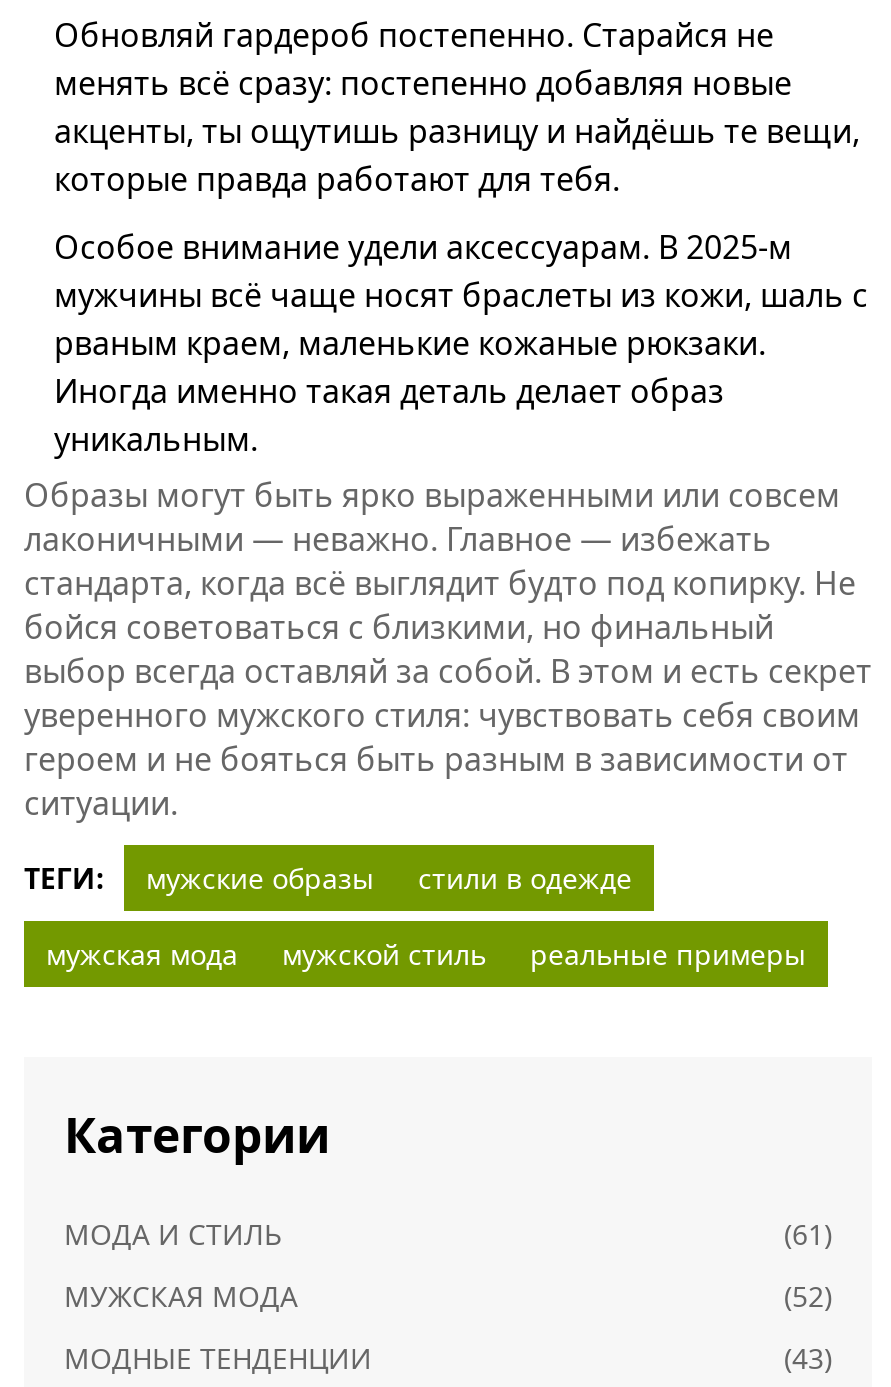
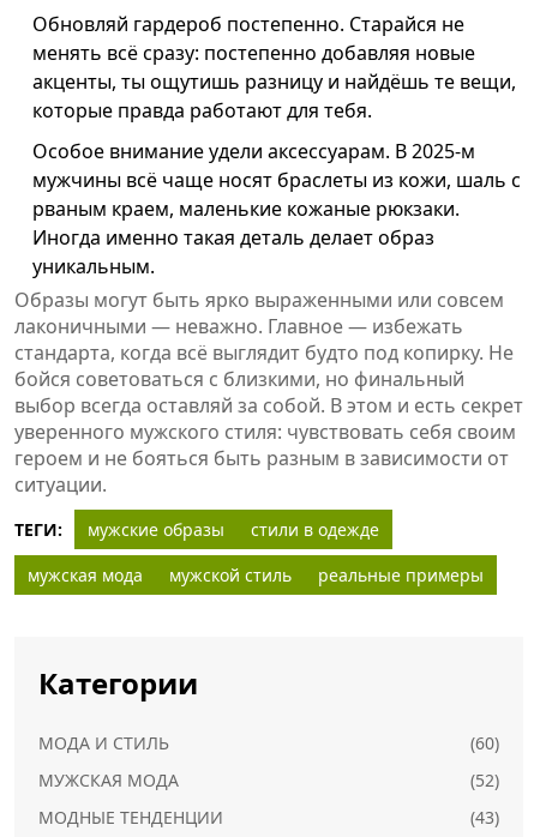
[784,1214,832,1252] (61) -> [470,731,499,754] (60)

